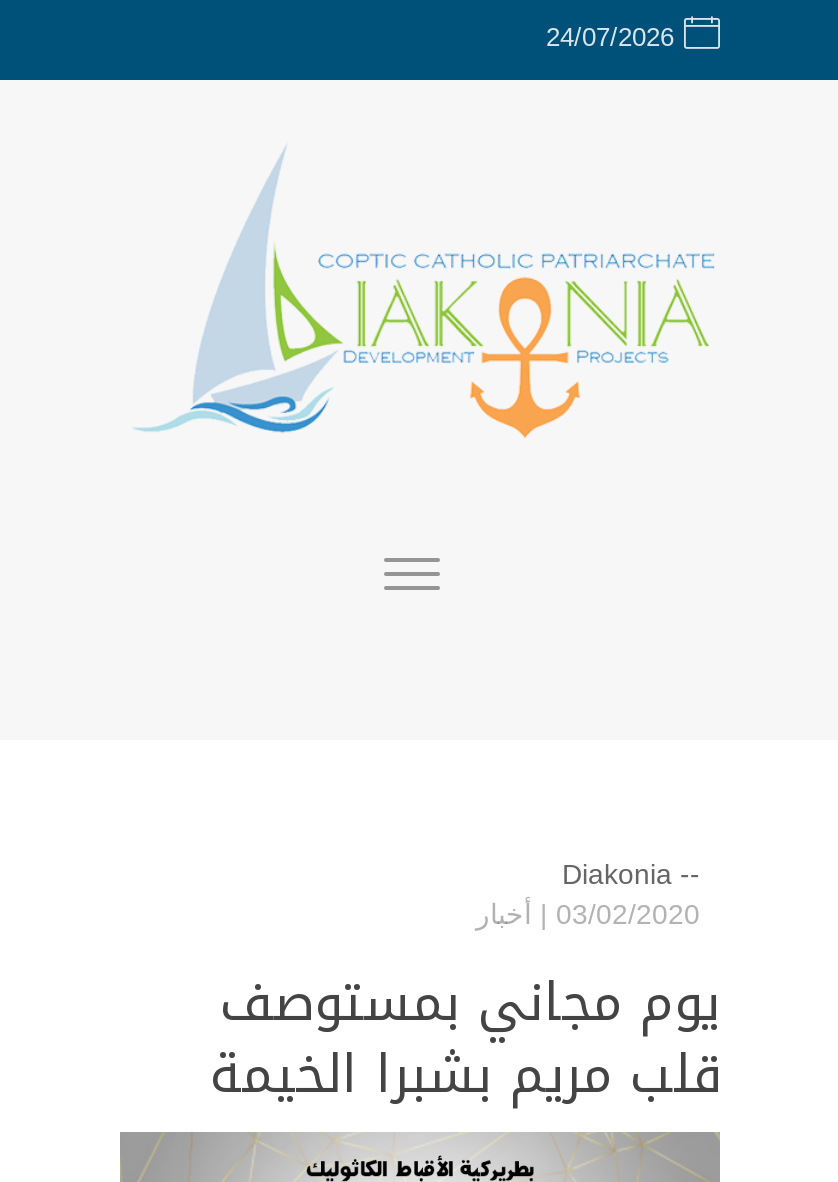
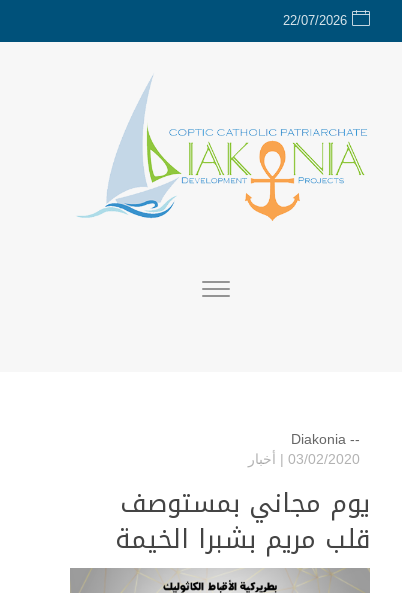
[546,12,674,62] 24/07/2026 -> [283,8,347,33] 22/07/2026

